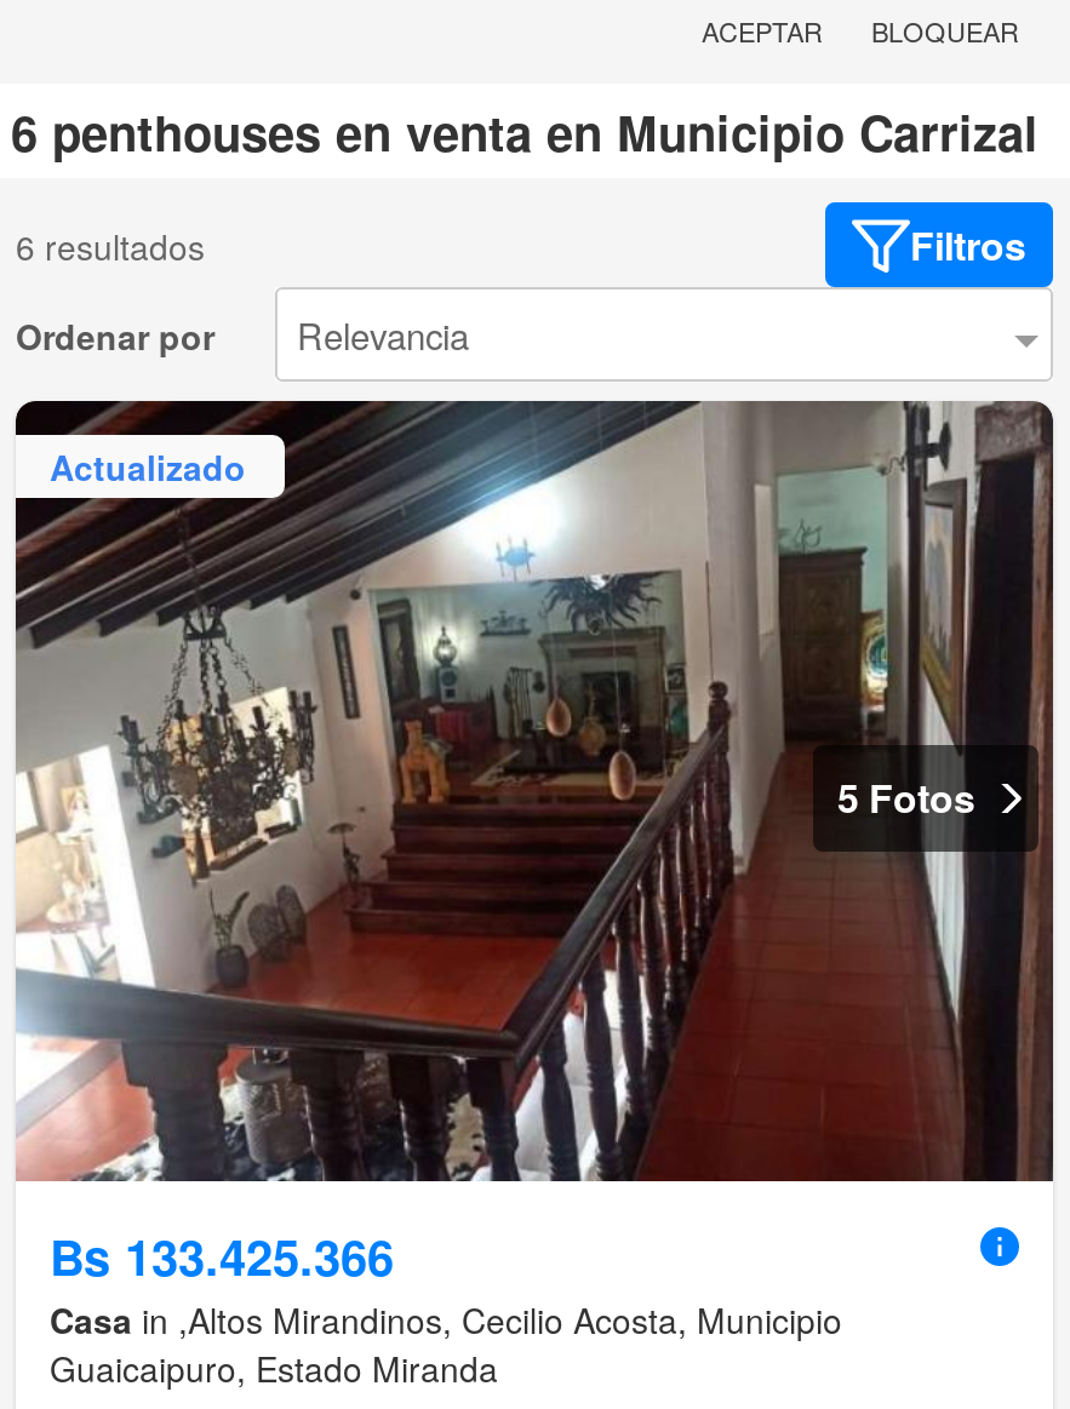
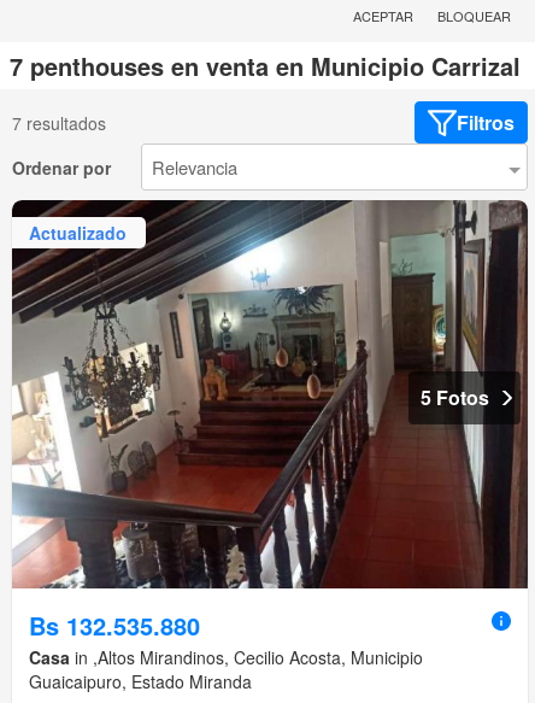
[11,97,1038,167] 6 penthouses en venta en Municipio Carrizal -> [10,49,521,84] 7 penthouses en venta en Municipio Carrizal
[16,221,205,270] 6 resultados -> [12,111,106,135] 7 resultados
[50,1220,394,1290] Bs 133.425.366 -> [29,608,200,643] Bs 132.535.880

